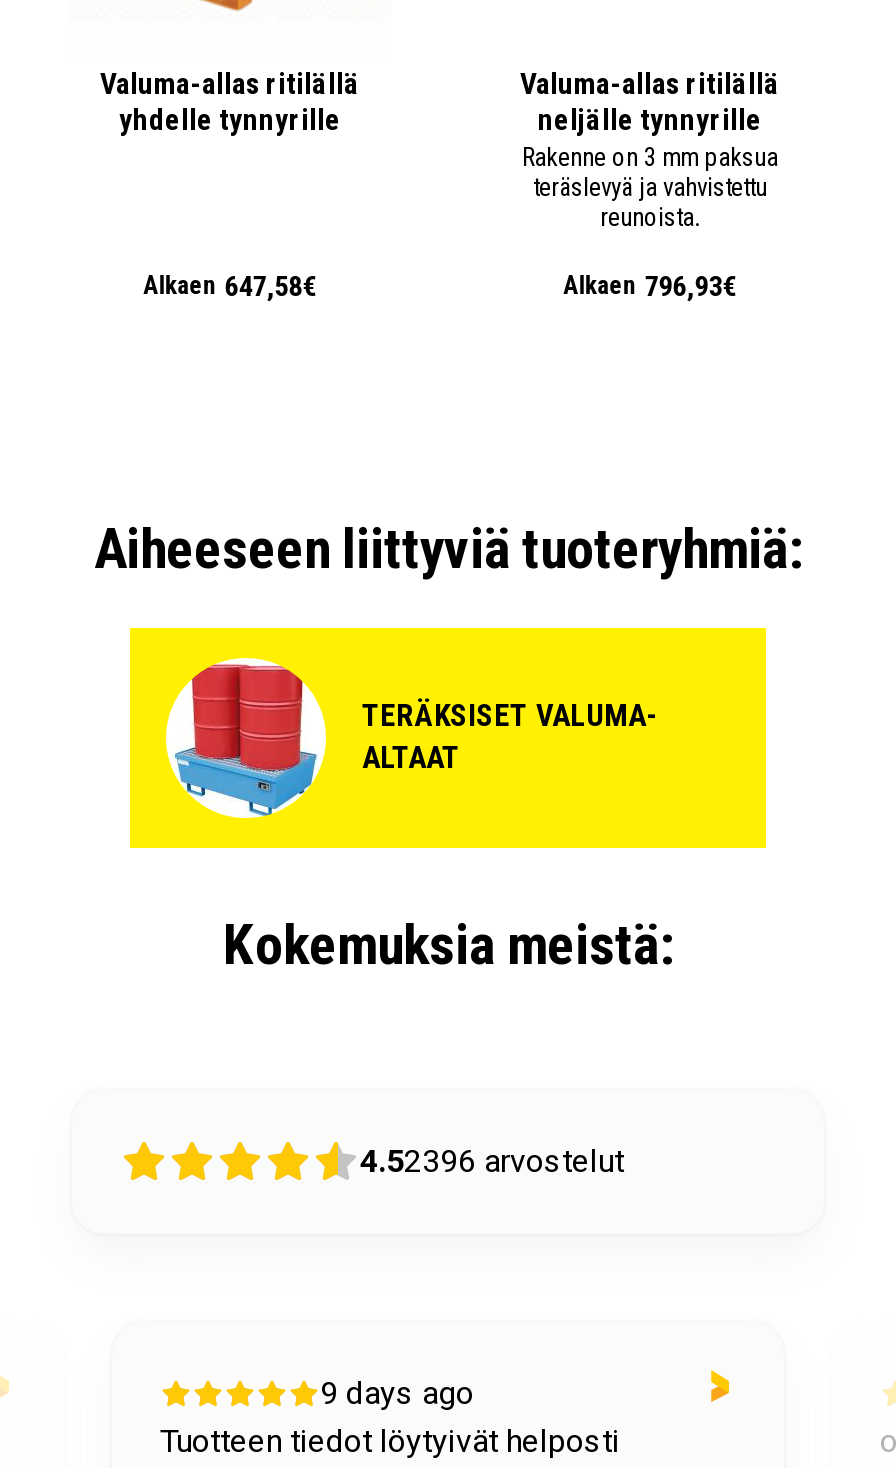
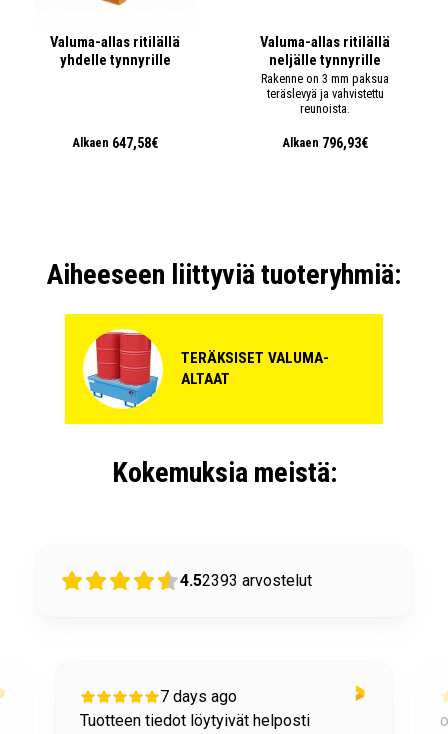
[360,1143,624,1181] 4.52396 arvostelut -> [180,571,312,590] 4.52393 arvostelut
[320,1375,474,1413] 9 days ago -> [160,687,237,706] 7 days ago

